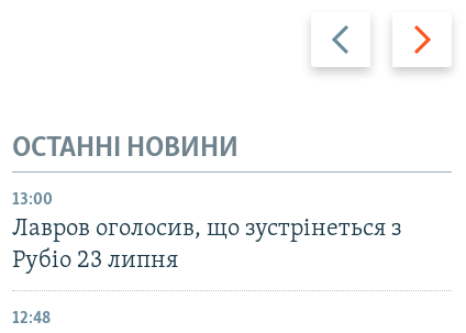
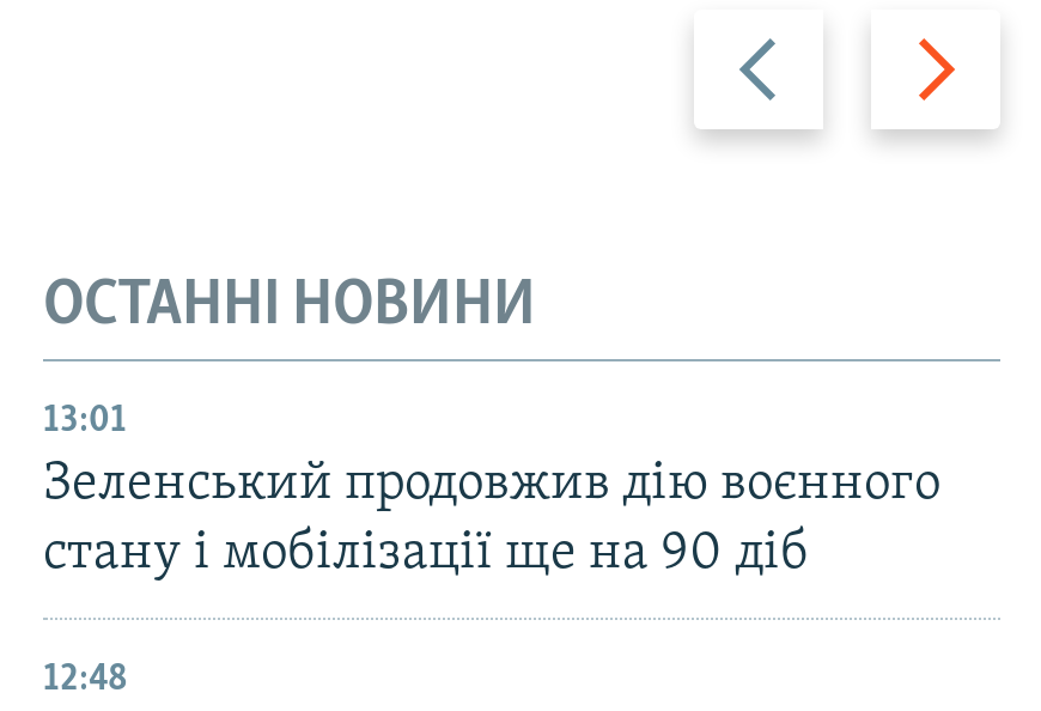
[12,191,402,274] 13:00 | Лавров оголосив, що зустрінеться з | Рубіо 23 липня -> [43,402,940,582] 13:01 | Зеленський продовжив дію воєнного | стану і мобілізації ще на 90 діб

